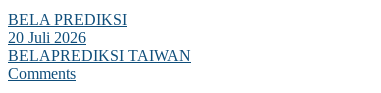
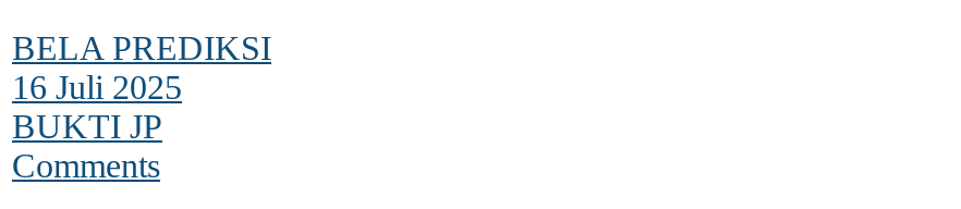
[8,29,191,64] 20 Juli 2026 | BELAPREDIKSI TAIWAN -> [12,69,182,145] 16 Juli 2025 | BUKTI JP

